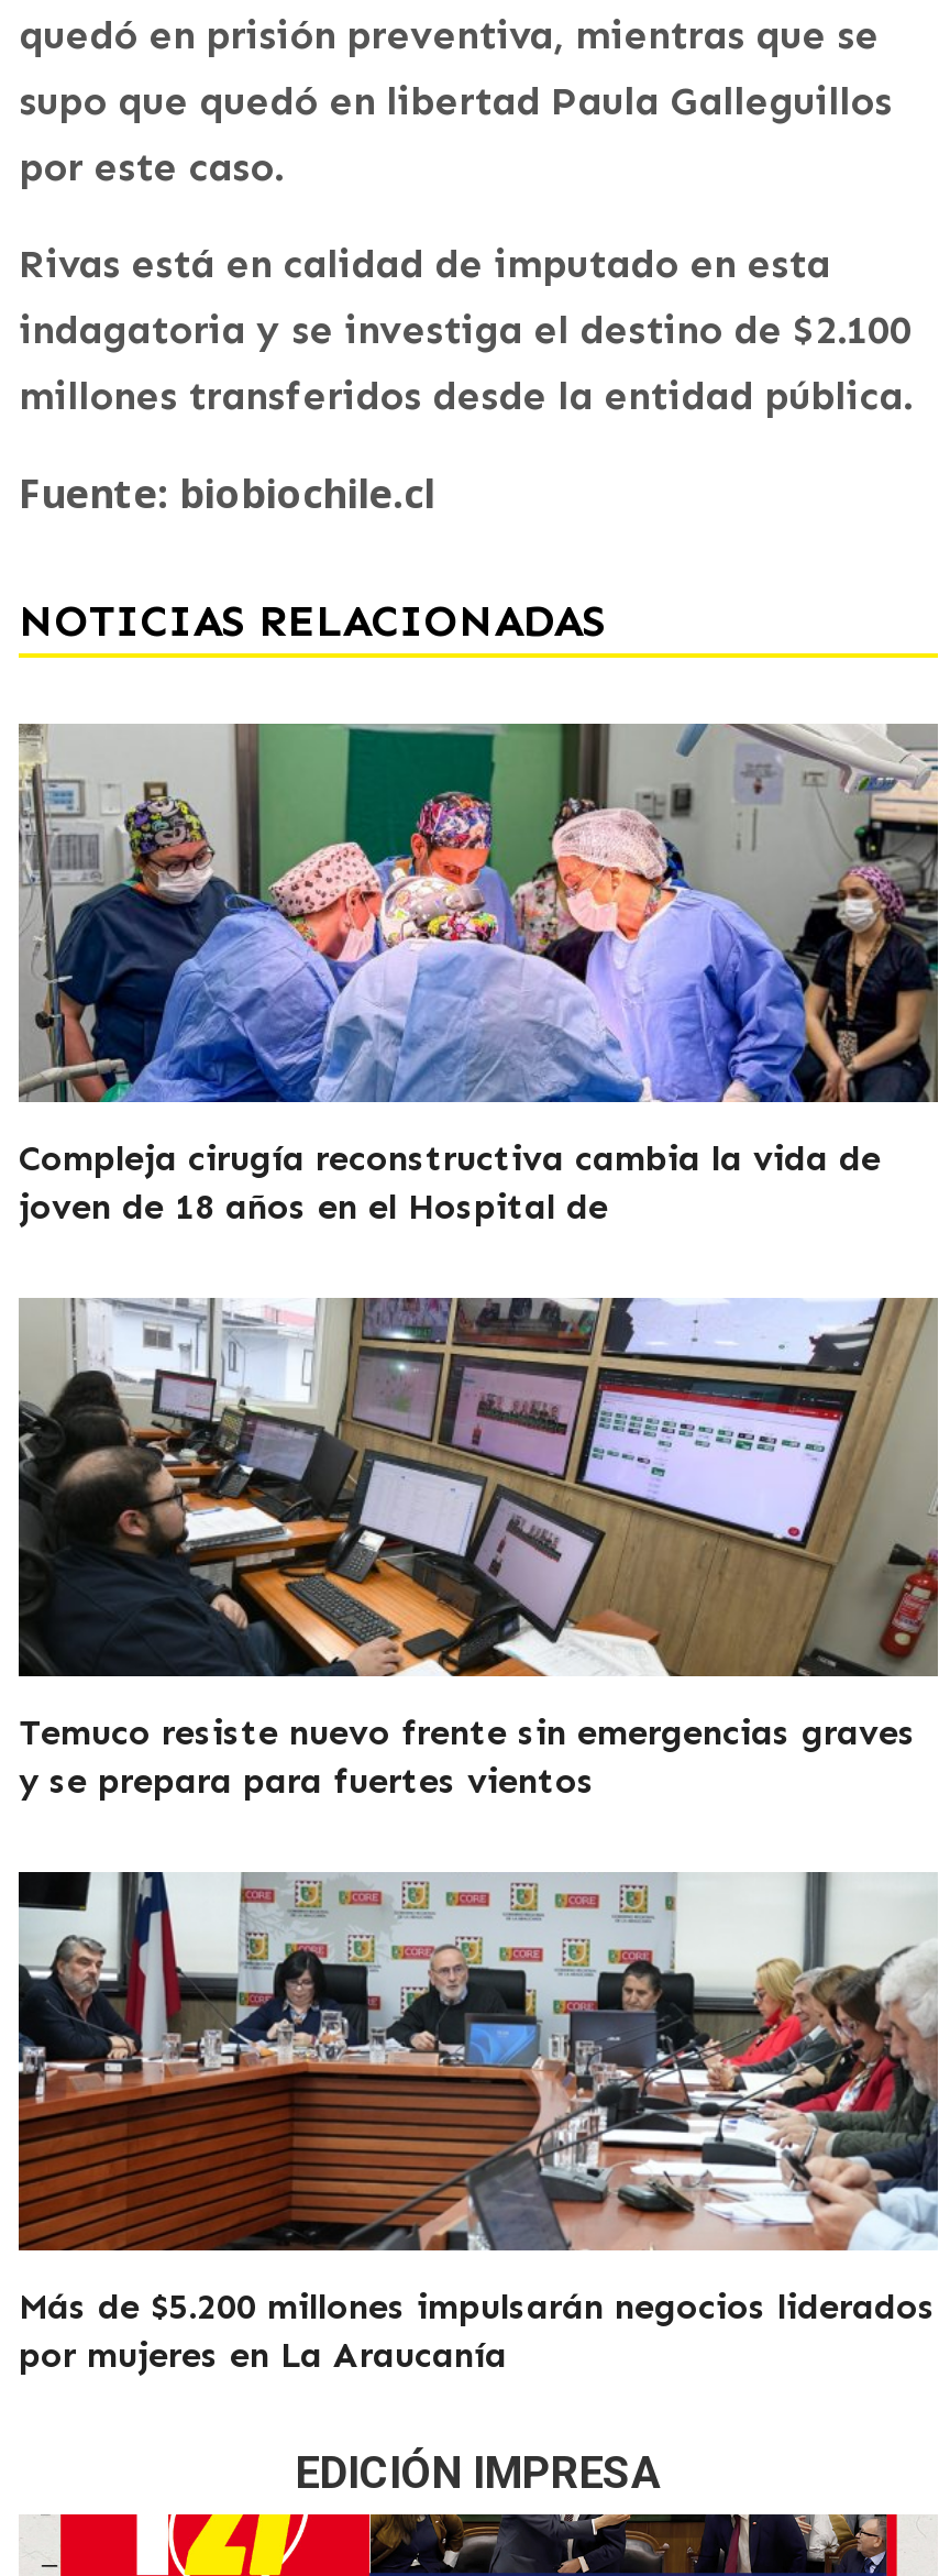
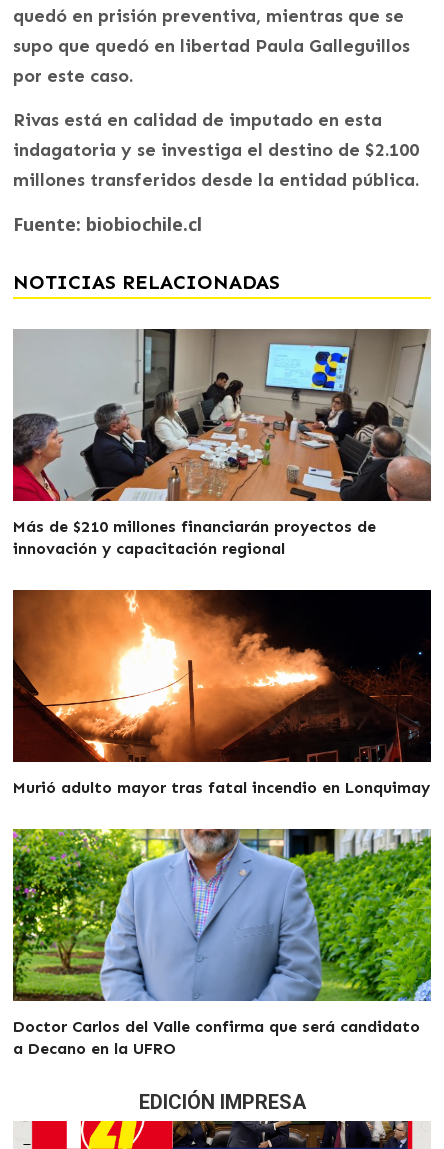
[16,722,938,1227] [image] | Compleja cirugía reconstructiva cambia la vida de | joven de 18 años en el Hospital de -> [12,328,431,558] [image] | Más de $210 millones financiarán proyectos de | innovación y capacitación regional
[19,1296,940,1801] [image] | Temuco resiste nuevo frente sin emergencias graves | y se prepara para fuertes vientos -> [13,589,432,797] [image] | Murió adulto mayor tras fatal incendio en Lonquimay
[19,1870,940,2375] [image] | Más de $5.200 millones impulsarán negocios liderados | por mujeres en La Araucanía -> [12,828,432,1058] [image] | Doctor Carlos del Valle confirma que será candidato | a Decano en la UFRO

